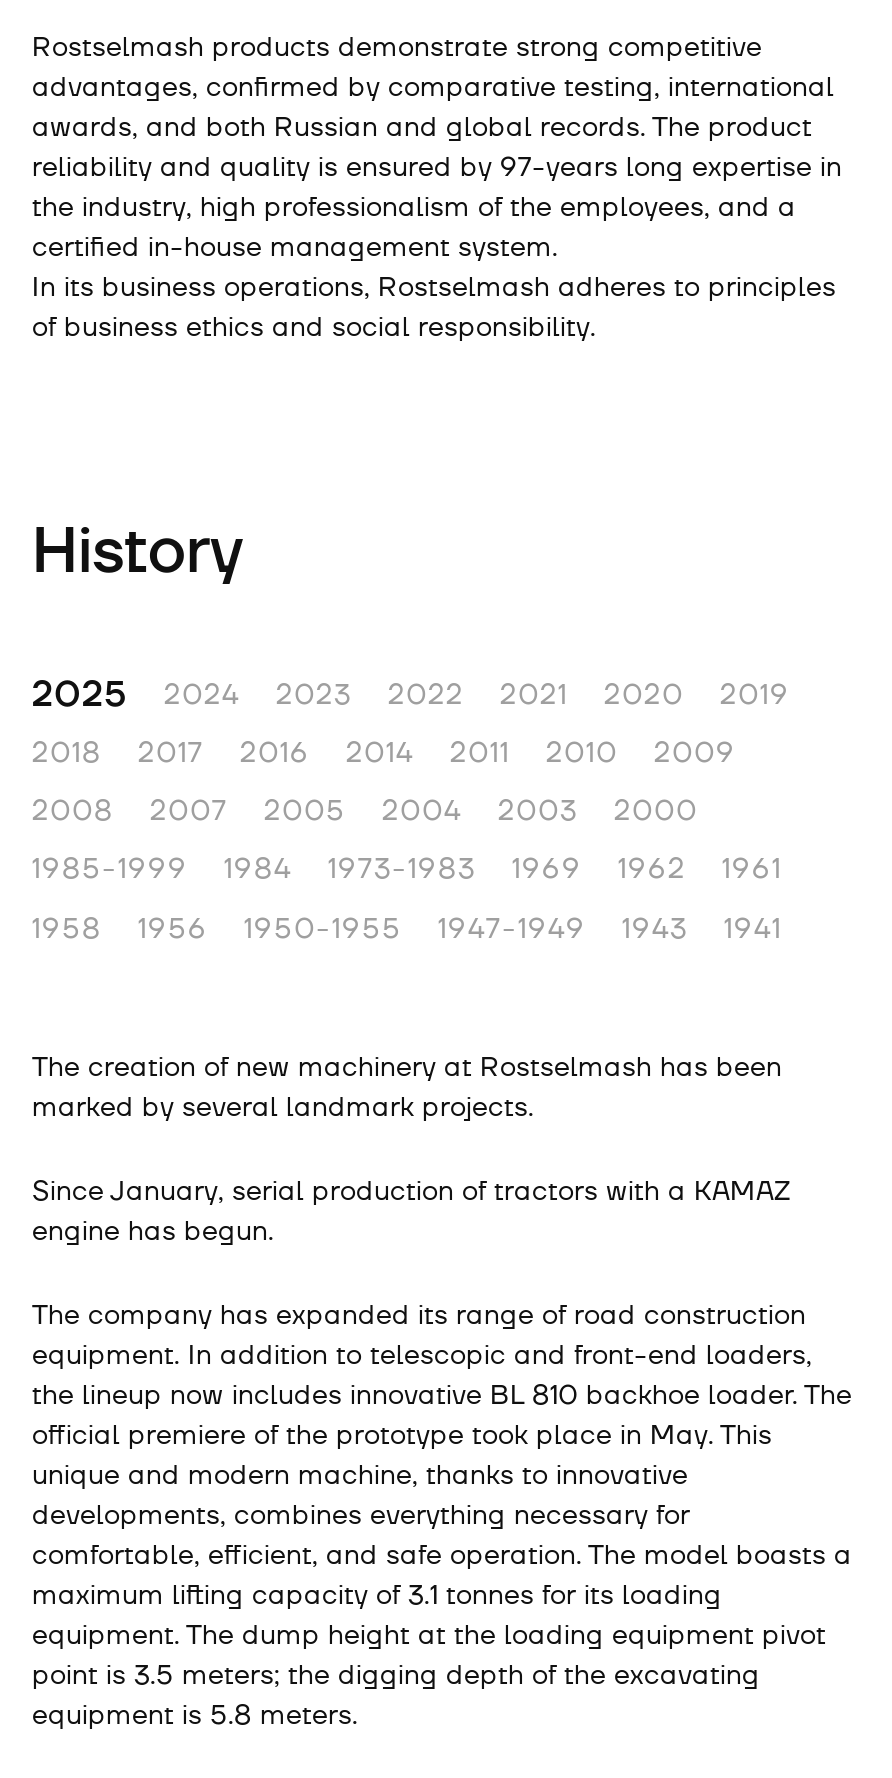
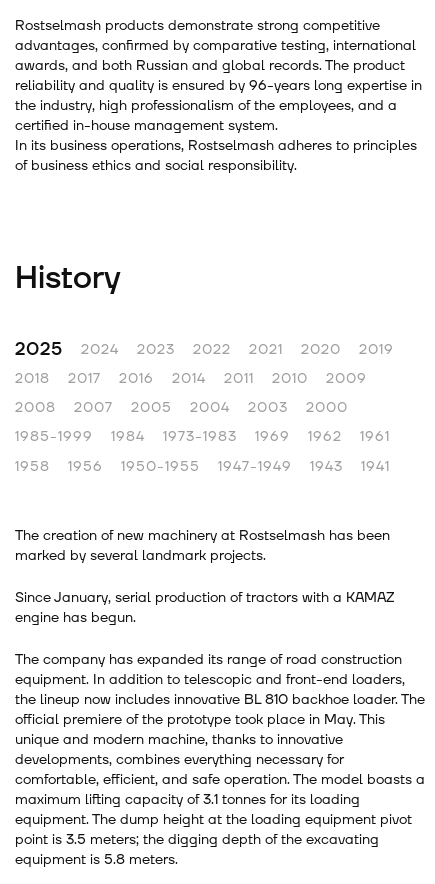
[32,148,842,186] reliability and quality is ensured by 97-years long expertise in -> [15,76,422,95] reliability and quality is ensured by 96-years long expertise in

